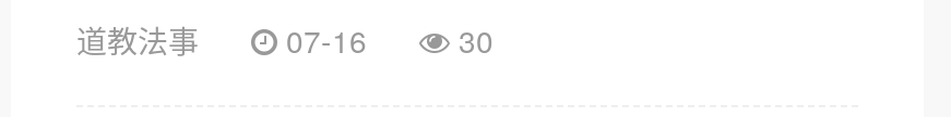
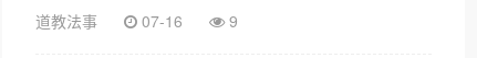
[76,18,494,62] 道教法事 07-16 30 -> [35,10,238,32] 道教法事 07-16 9

